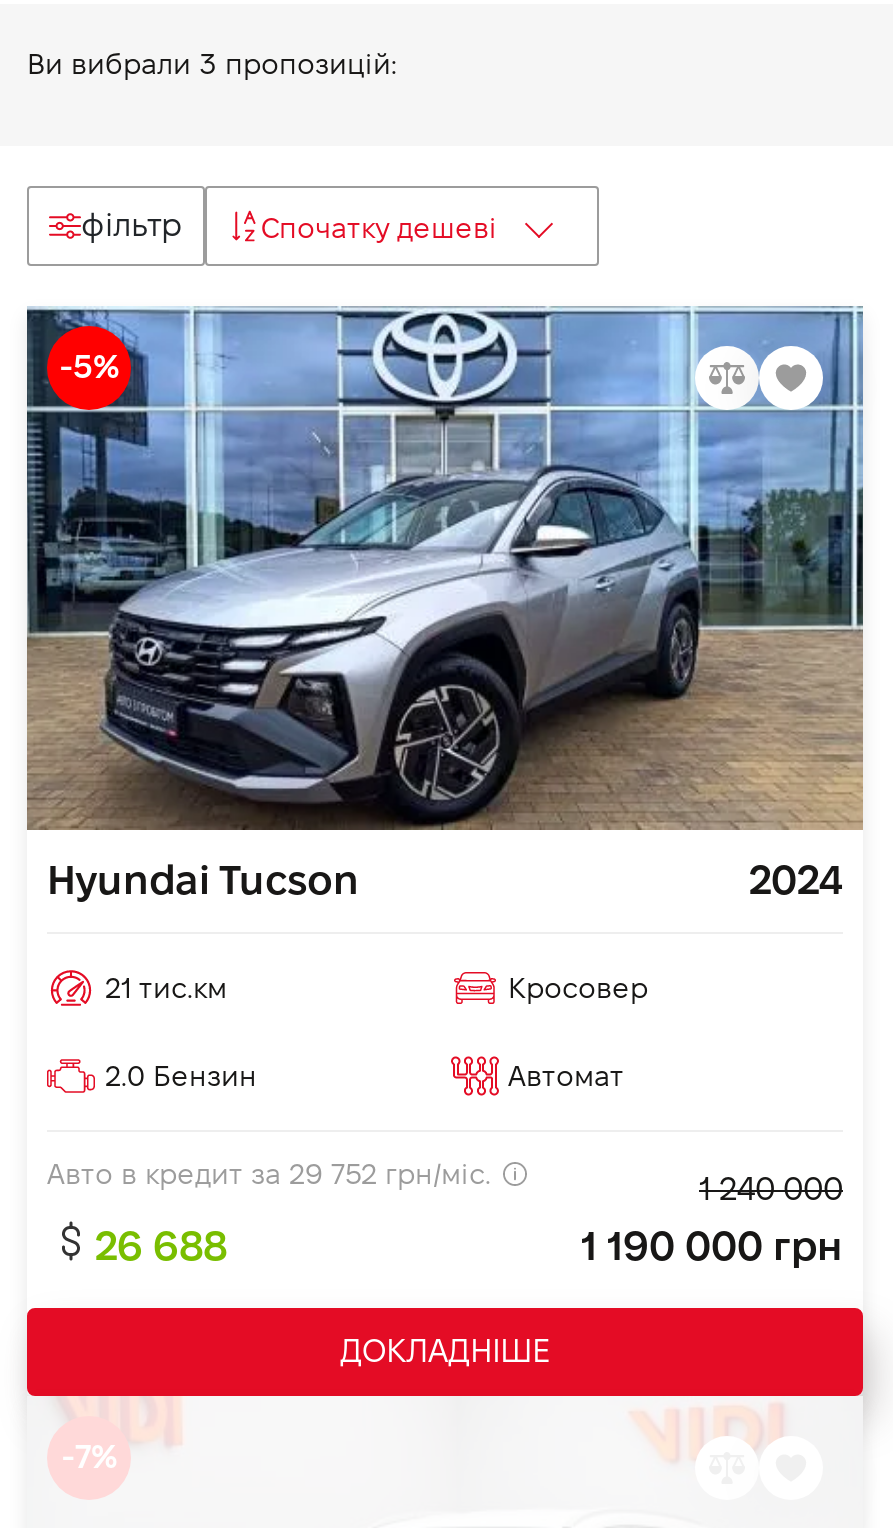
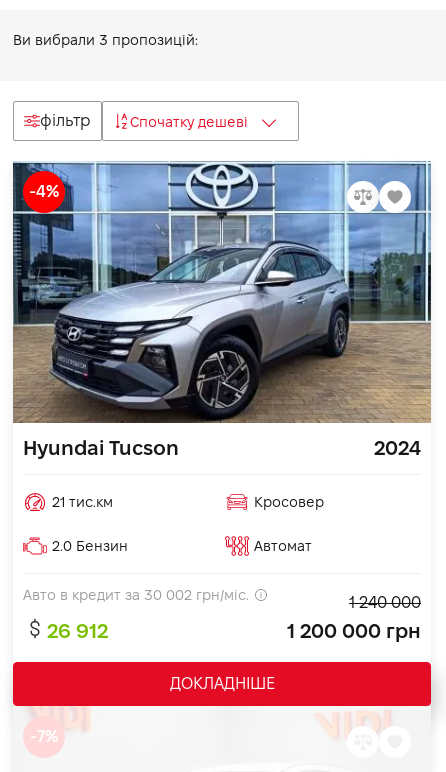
[59,350,119,384] -5% -> [29,183,59,200] -4%
[47,1158,491,1190] Авто в кредит за 29 752 грн/міс. -> [23,587,249,603] Авто в кредит за 30 002 грн/міс.
[95,1224,227,1268] 26 688 -> [47,620,108,642] 26 912
[581,1224,843,1268] 1 190 000 грн -> [287,620,421,642] 1 200 000 грн

